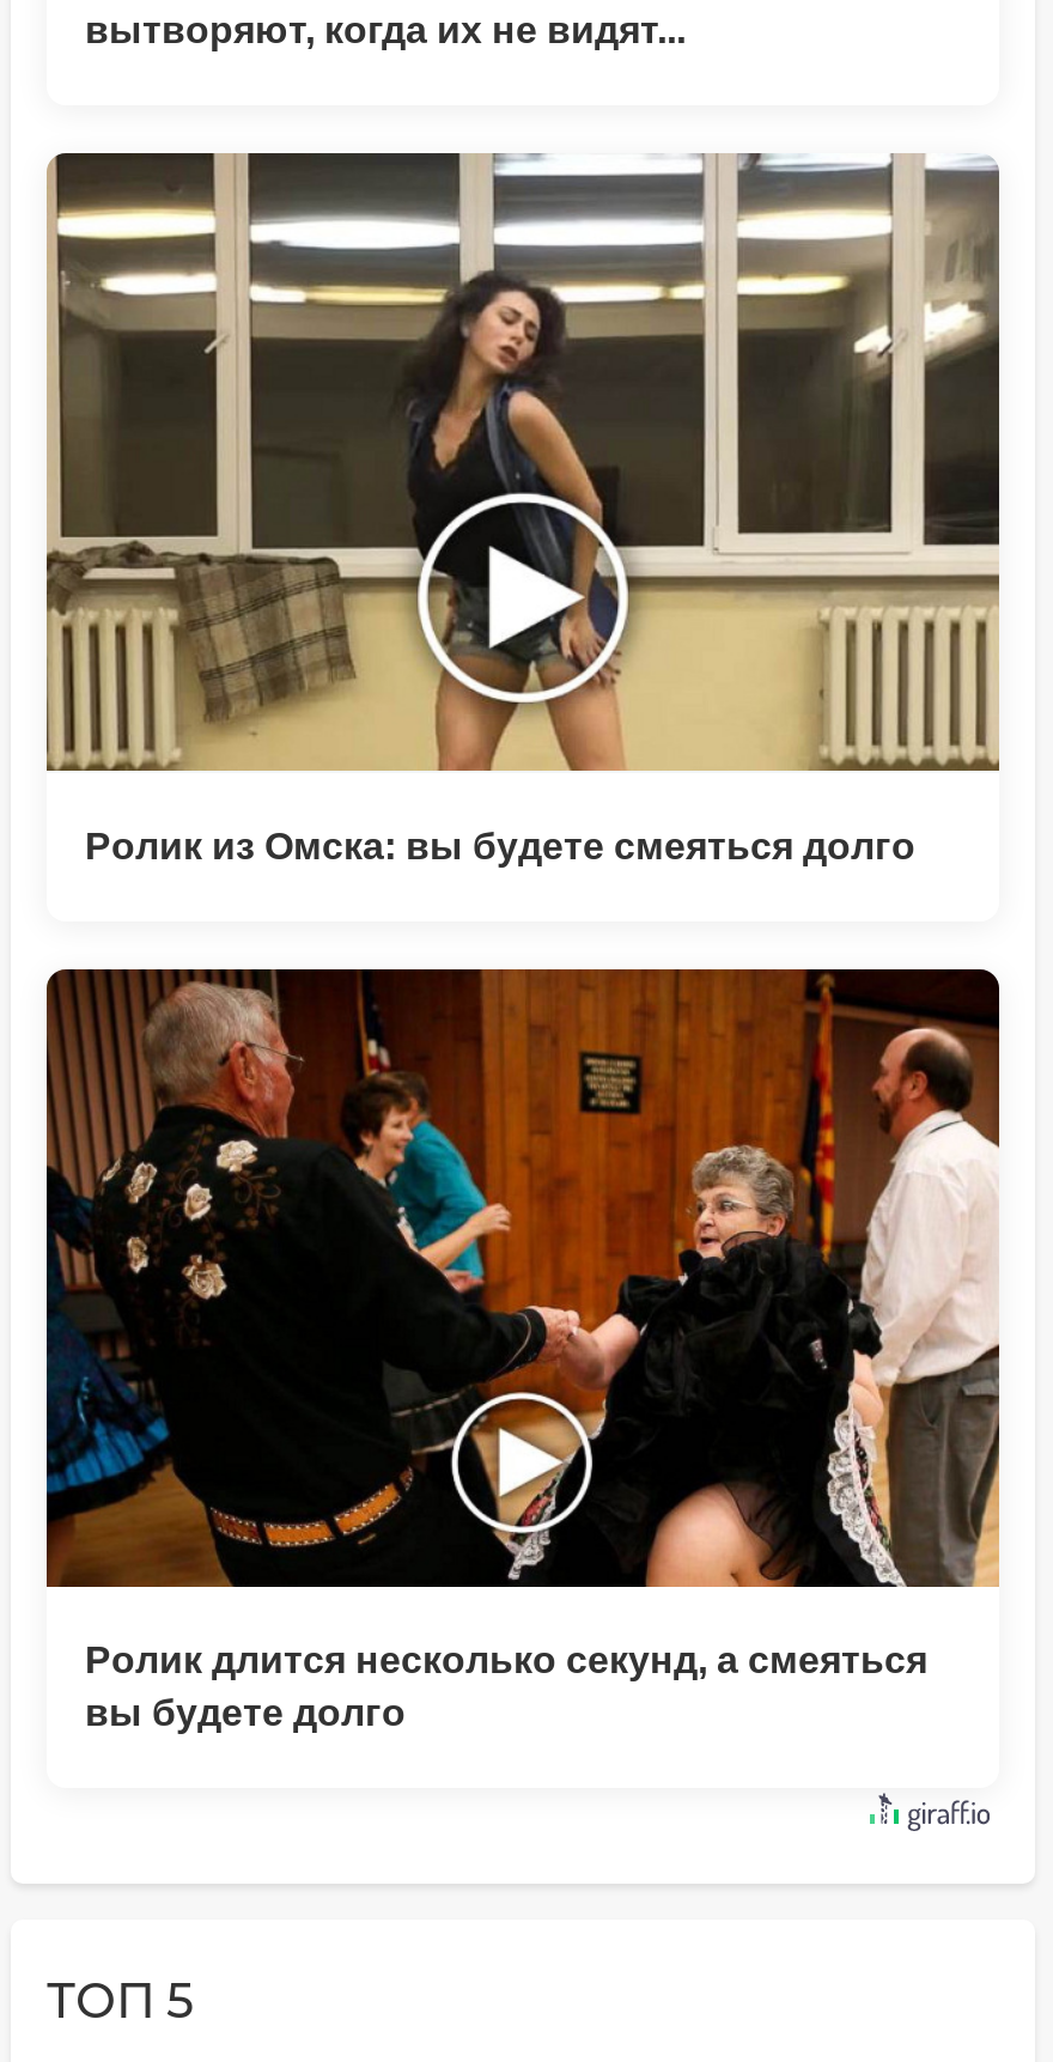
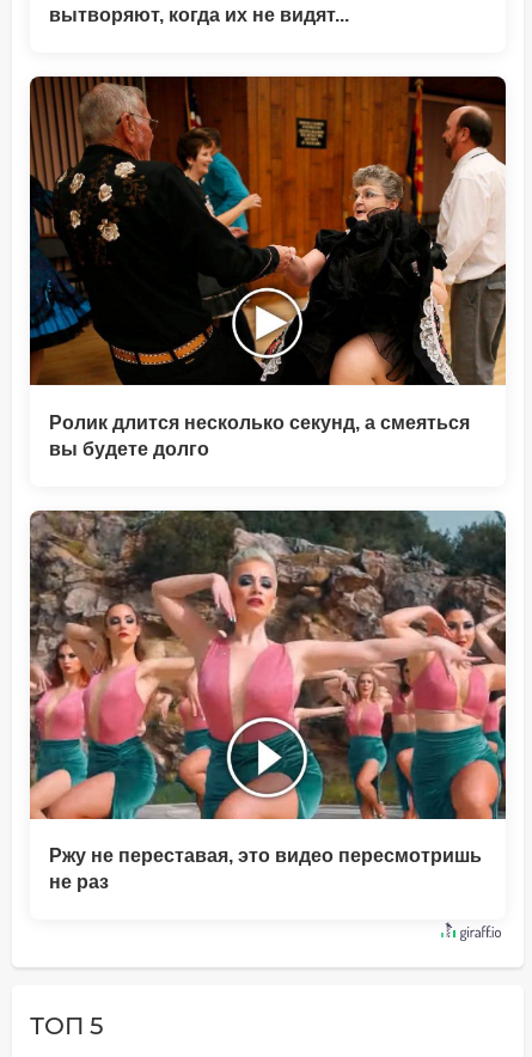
[44,153,1002,865] [image] | Ролик из Омска: вы будете смеяться долго -> none
moved [44,965,1004,1734] -> [29,74,508,459]: [image] | Ролик длится несколько секунд, а смеяться | вы будете долго
none -> [29,509,507,892] [image] | Ржу не переставая, это видео пересмотришь | не раз

